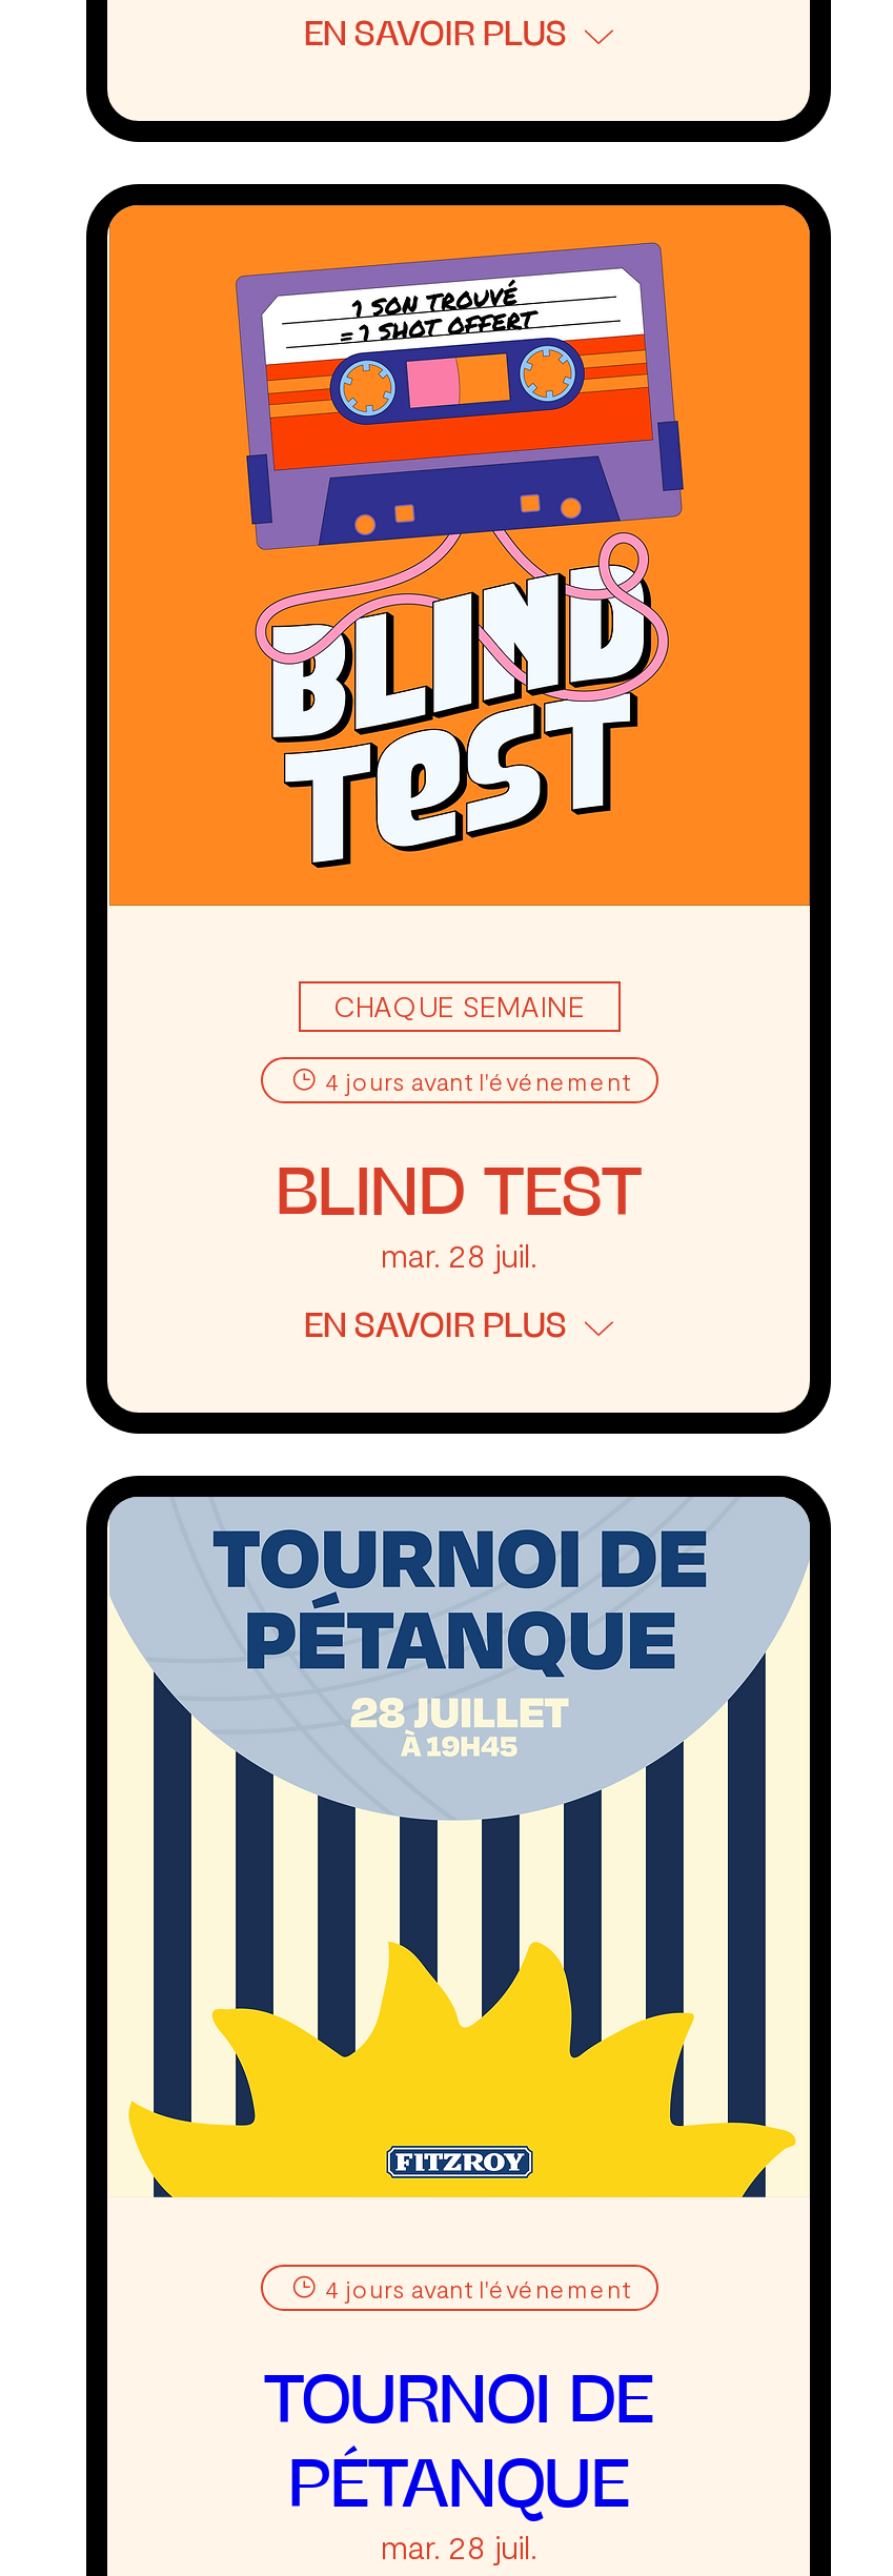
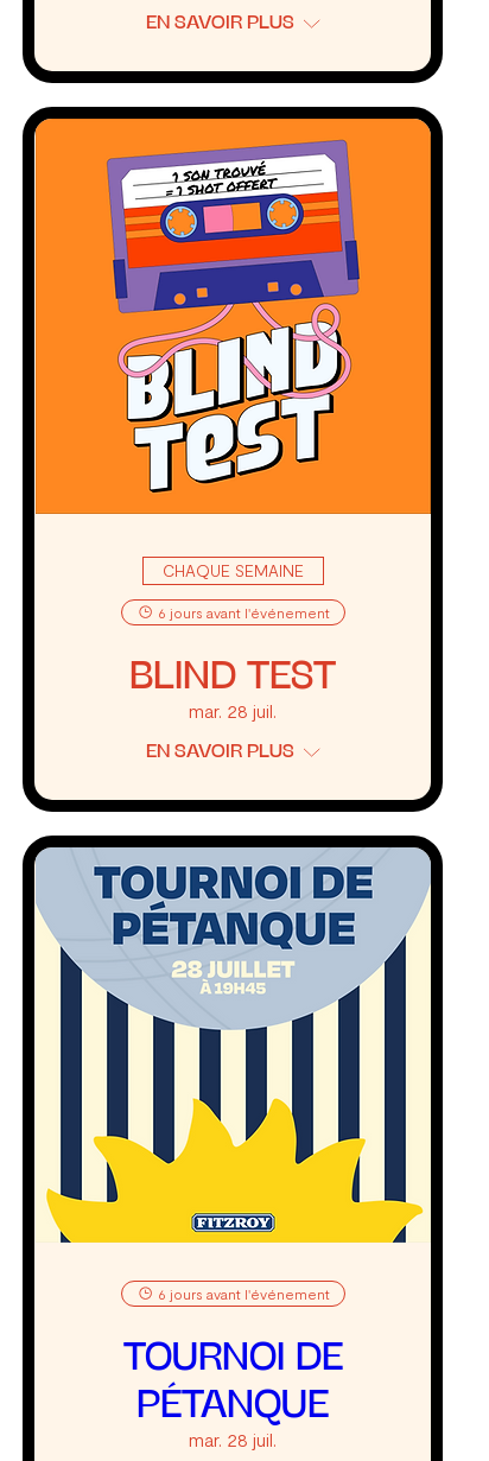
[325,1065,630,1095] 4 jours avant l'événement -> [157,604,329,621] 6 jours avant l'événement
[325,2273,630,2303] 4 jours avant l'événement -> [157,1285,329,1302] 6 jours avant l'événement

